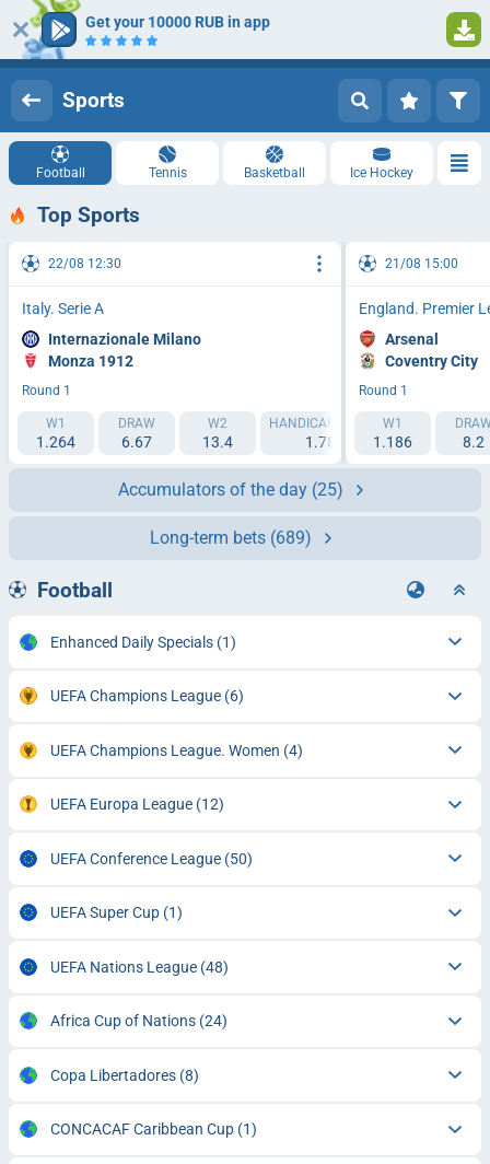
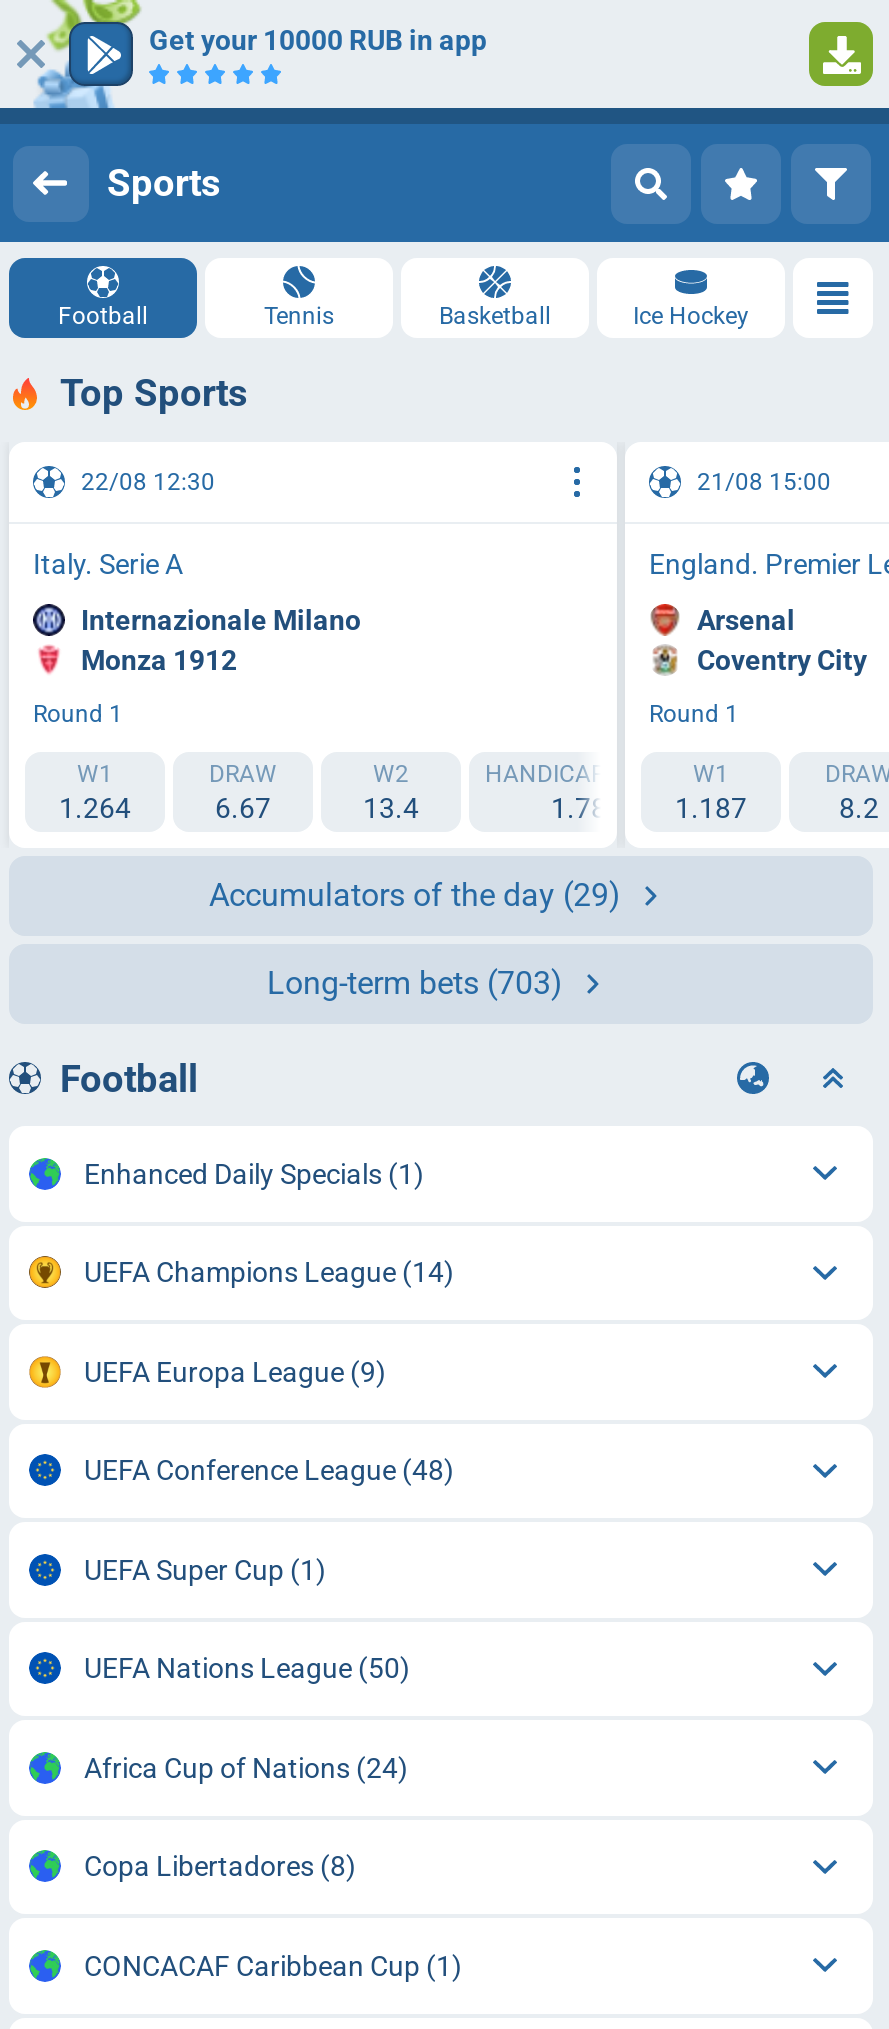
[373,433,412,450] 1.186 -> [675,791,747,823] 1.187
[118,479,343,499] Accumulators of the day (25) -> [209,875,621,913] Accumulators of the day (29)
[150,527,312,548] Long-term bets (689) -> [267,963,563,1001] Long-term bets (703)
[50,687,302,867] UEFA Champions League (6) | UEFA Champions League. Women (4) | UEFA Europa League (12) | UEFA Conference League (50) -> [84,1256,454,1486] UEFA Champions League (14) | UEFA Europa League (9) | UEFA Conference League (48)
[50,958,228,976] UEFA Nations League (48) -> [84,1652,410,1684] UEFA Nations League (50)

